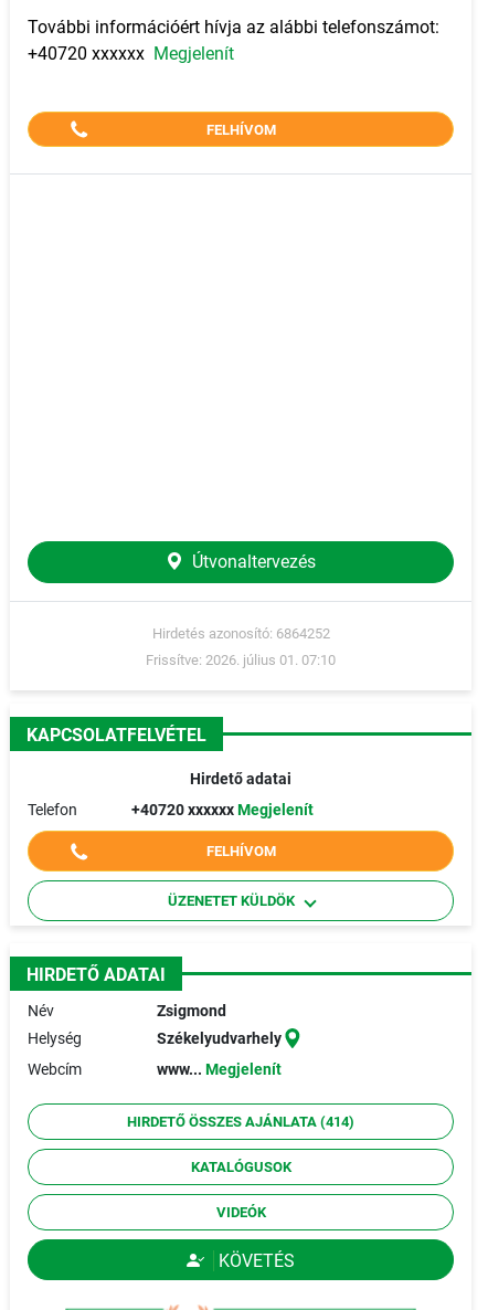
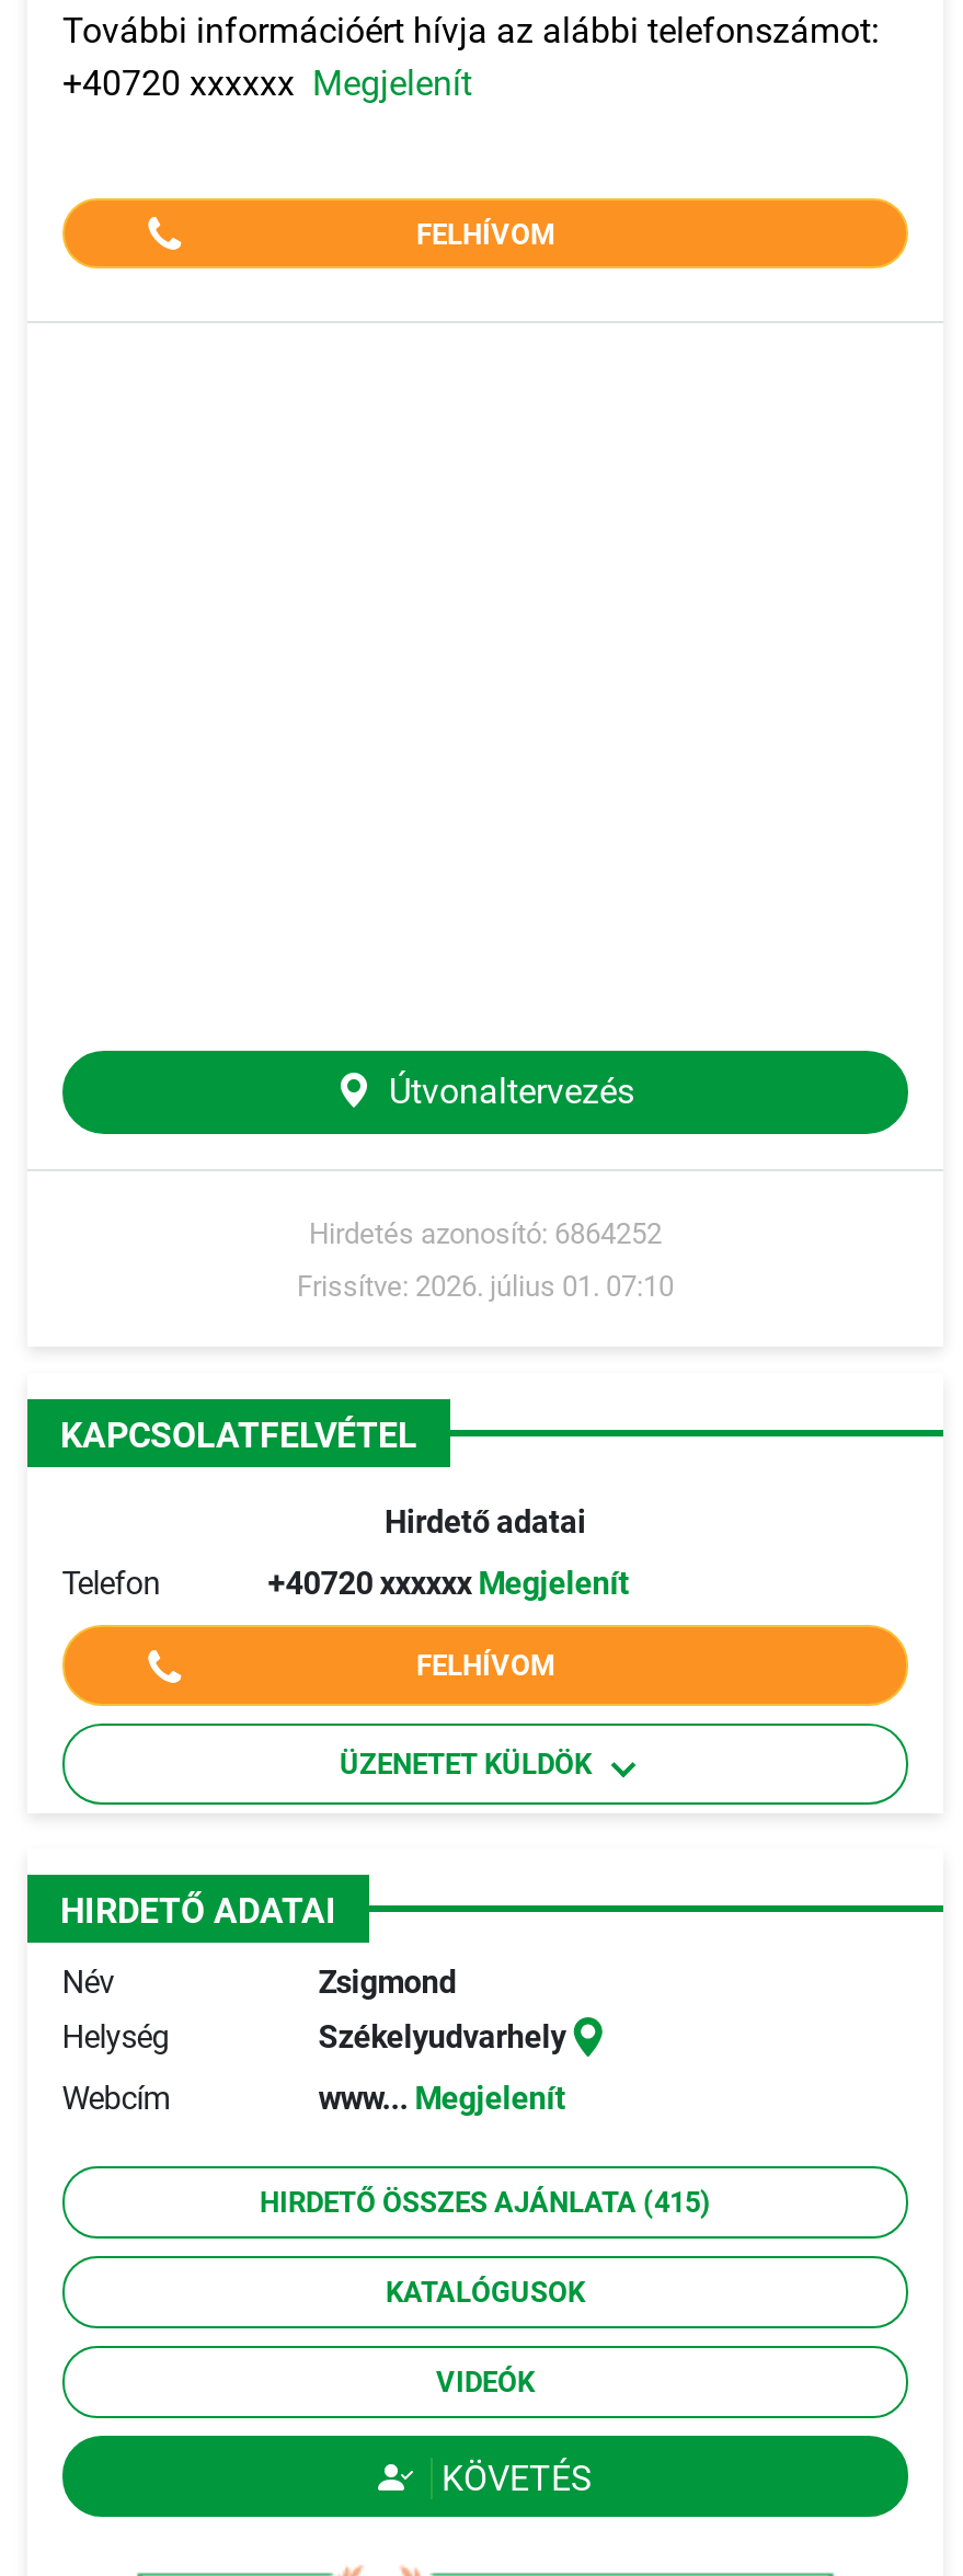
[127,1114,354,1130] HIRDETŐ ÖSSZES AJÁNLATA (414) -> [260,2187,711,2219] HIRDETŐ ÖSSZES AJÁNLATA (415)

